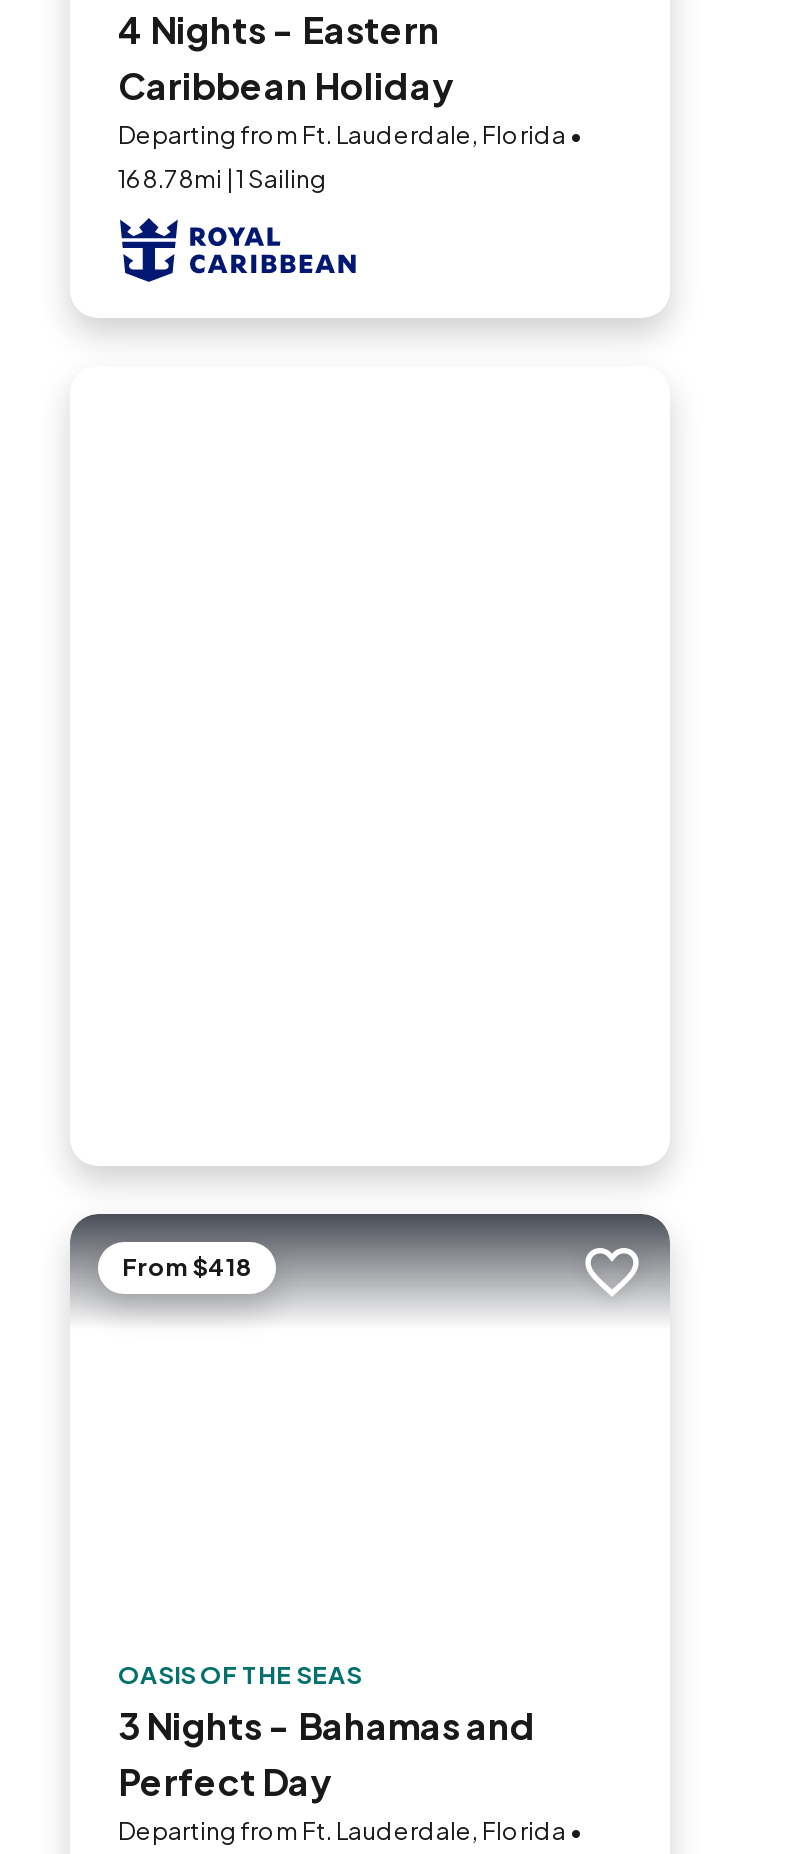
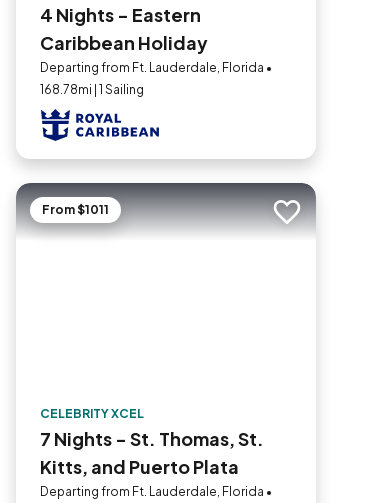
[122,1252,252,1282] From $418 -> [42,202,109,217] From $1011
[118,1660,536,1804] OASIS OF THE SEAS | 3 Nights - Bahamas and | Perfect Day -> [40,406,264,478] CELEBRITY XCEL | 7 Nights - St. Thomas, St. | Kitts, and Puerto Plata

